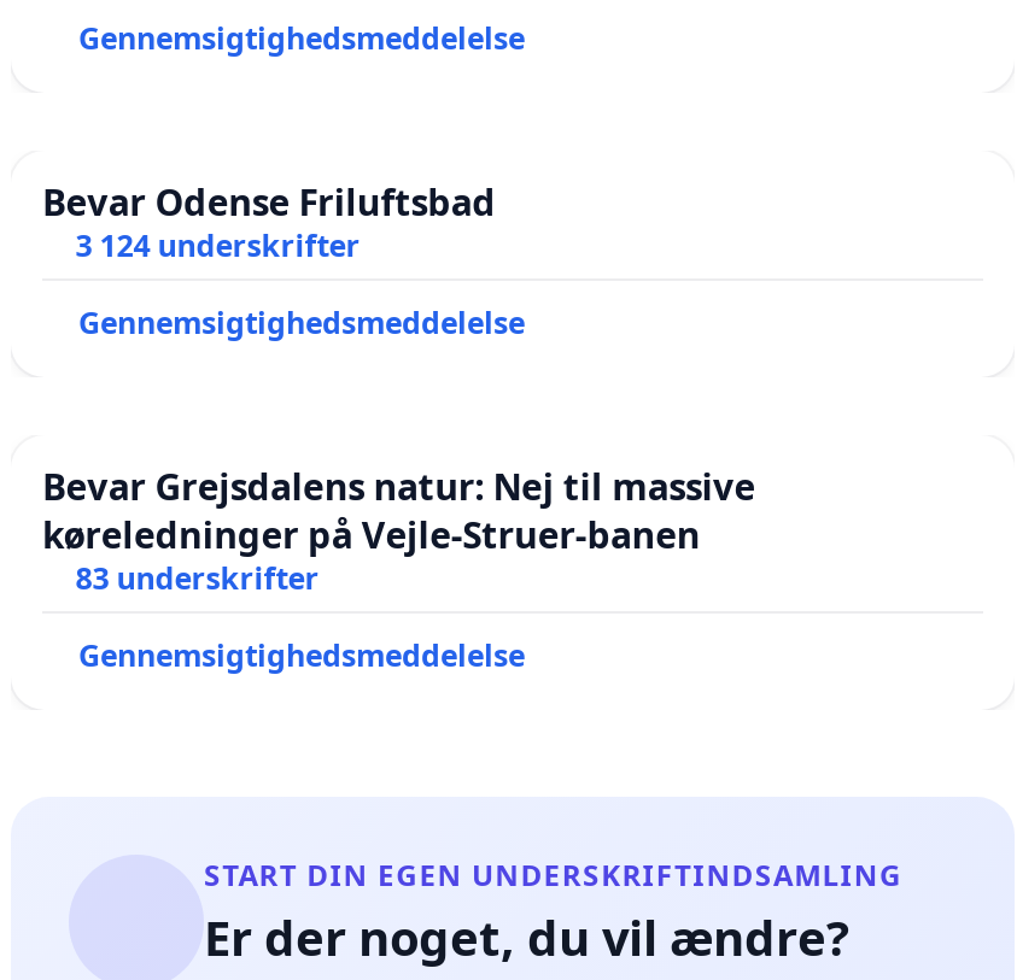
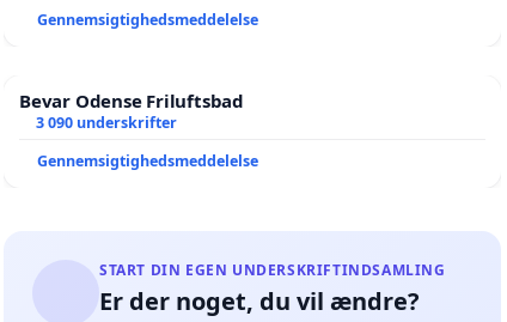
[42,225,755,599] 3 124 underskrifter | Gennemsigtighedsmeddelelse | Bevar Grejsdalens natur: Nej til massive | køreledninger på Vejle-Struer-banen | 83 underskrifter -> [36,112,177,133] 3 090 underskrifter

